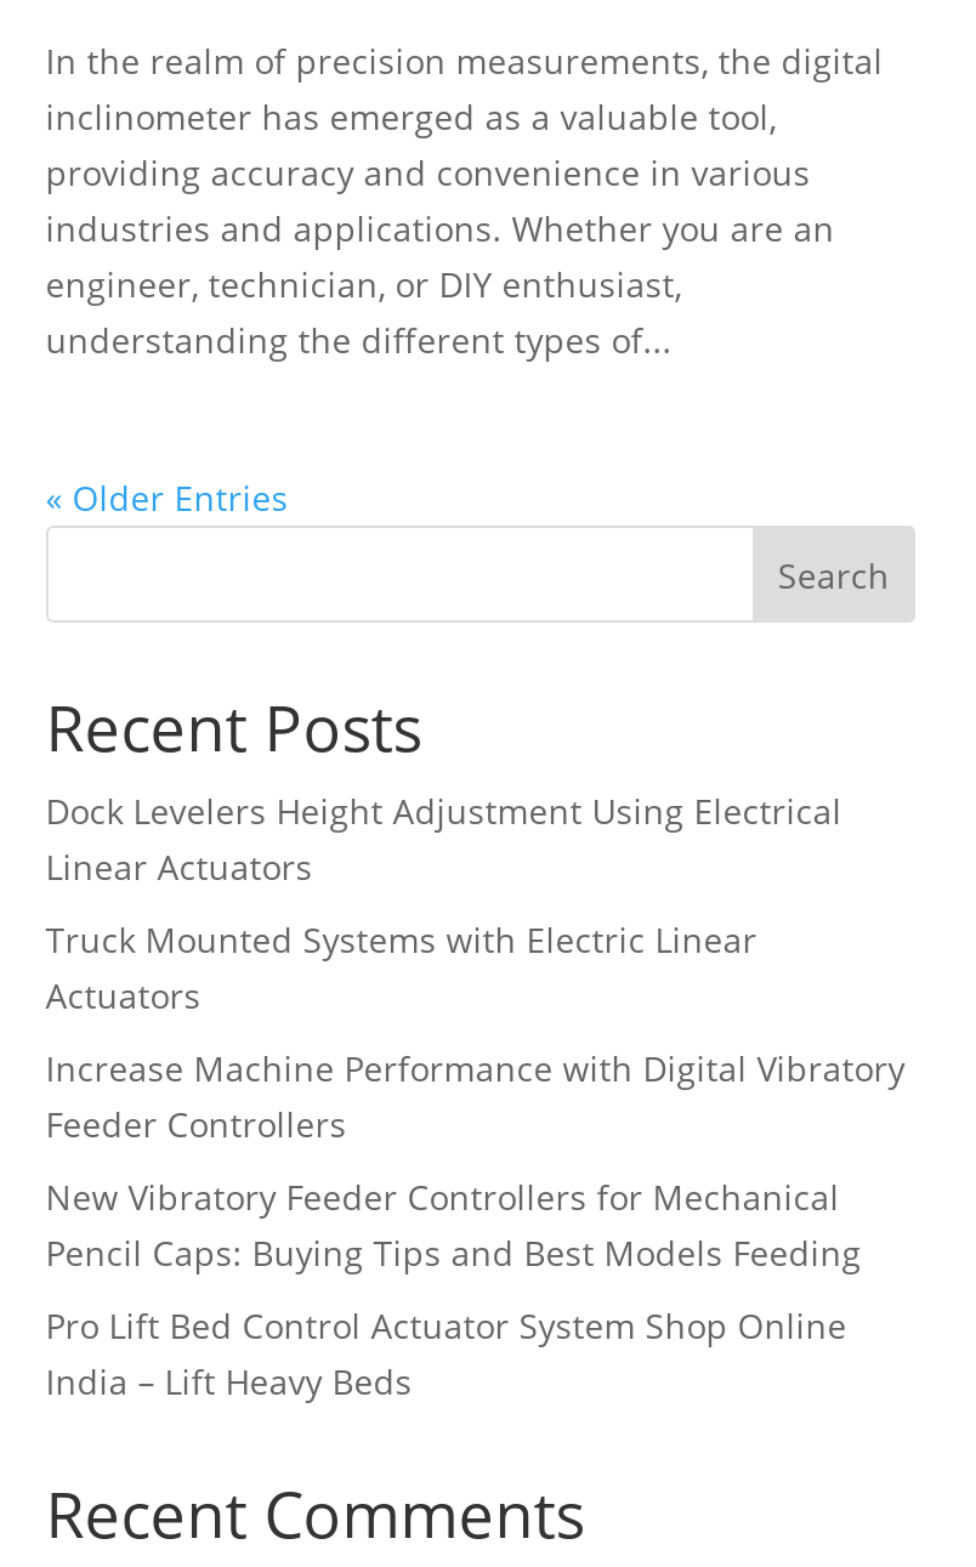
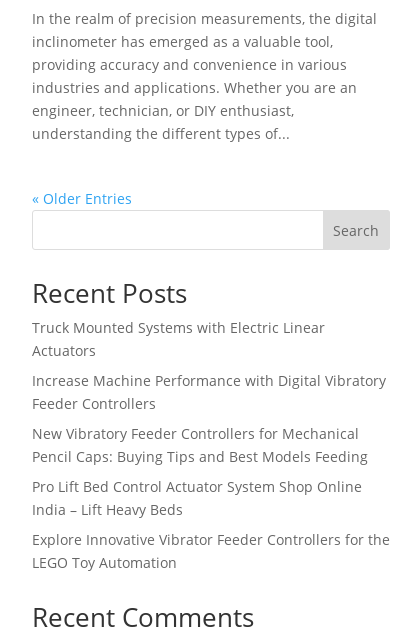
[46,788,842,890] Dock Levelers Height Adjustment Using Electrical | Linear Actuators -> none
moved [46,916,905,1404] -> [32,318,386,519]: Truck Mounted Systems with Electric Linear | Actuators | Increase Machine Performance with Digital Vibratory | Feeder Controllers | New Vibratory Feeder Controllers for Mechanical | Pencil Caps: Buying Tips and Best Models Feeding | Pro Lift Bed Control Actuator System Shop Online | India – Lift Heavy Beds
none -> [32,530,390,572] Explore Innovative Vibrator Feeder Controllers for the | LEGO Toy Automation

